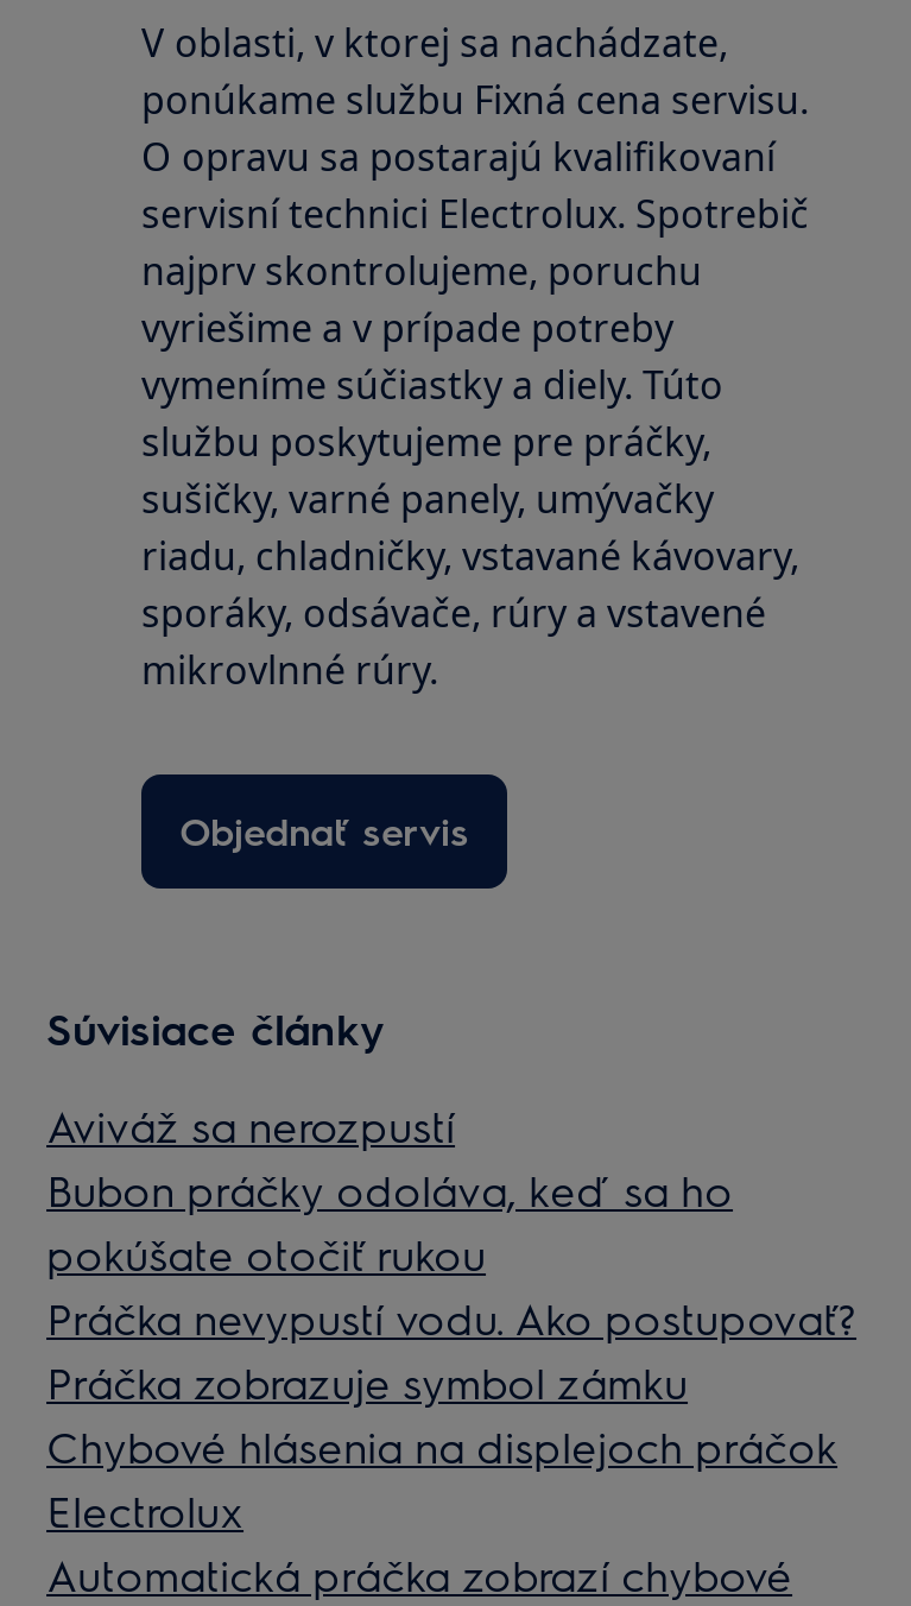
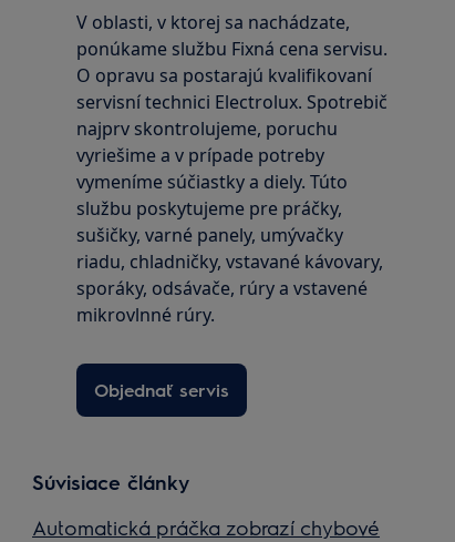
[46,1098,856,1537] Aviváž sa nerozpustí | Bubon práčky odoláva, keď sa ho | pokúšate otočiť rukou | Práčka nevypustí vodu. Ako postupovať? | Práčka zobrazuje symbol zámku | Chybové hlásenia na displejoch práčok | Electrolux -> none

